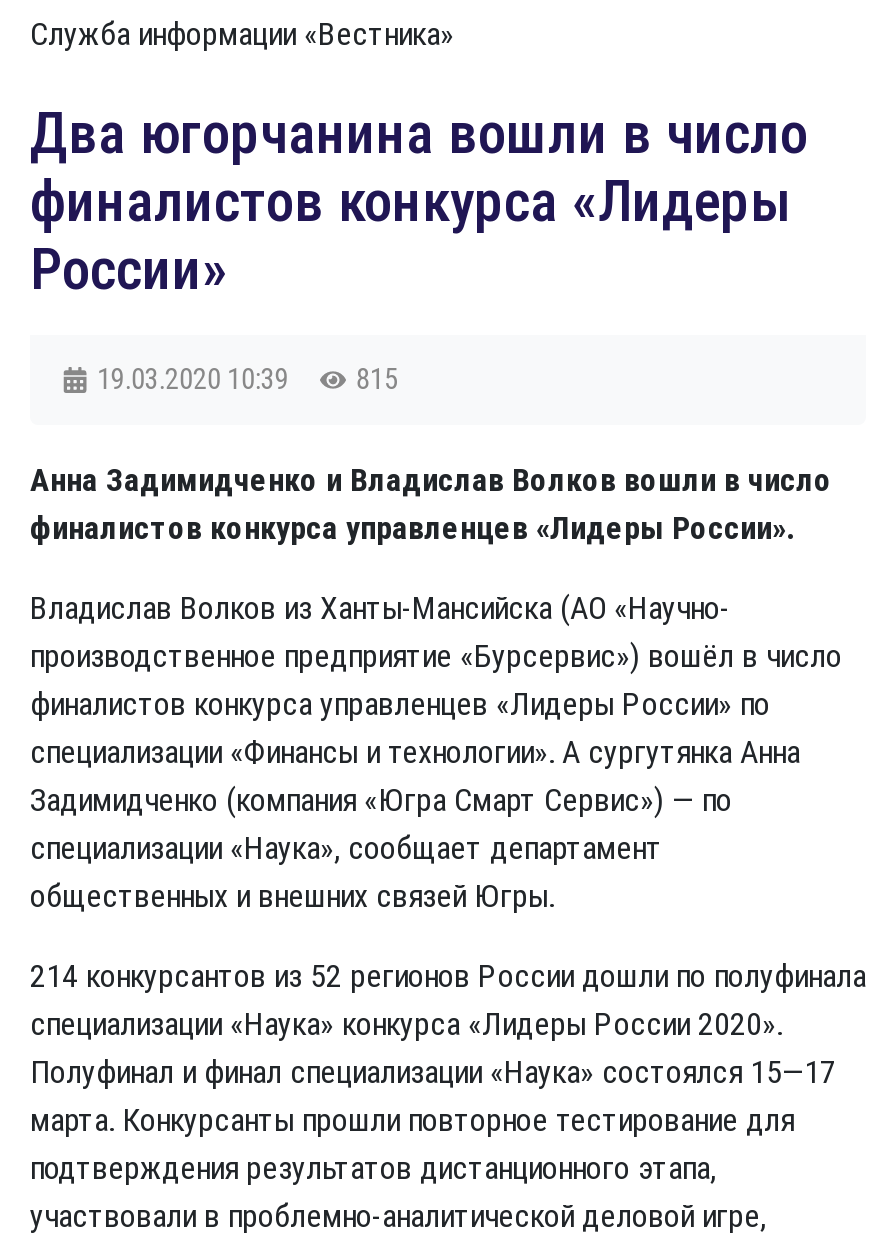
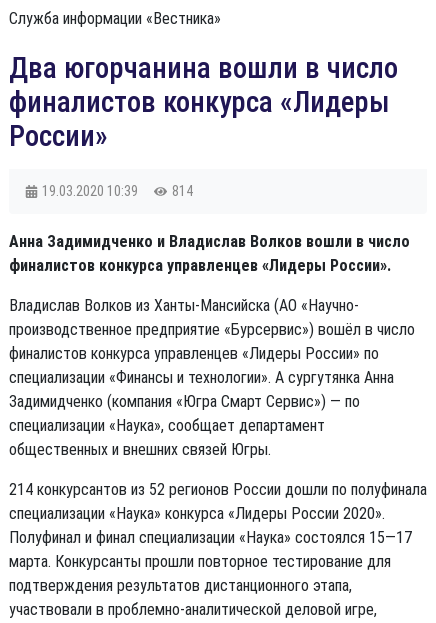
[97,363,398,397] 19.03.2020 10:39 815 -> [42,183,193,200] 19.03.2020 10:39 814

